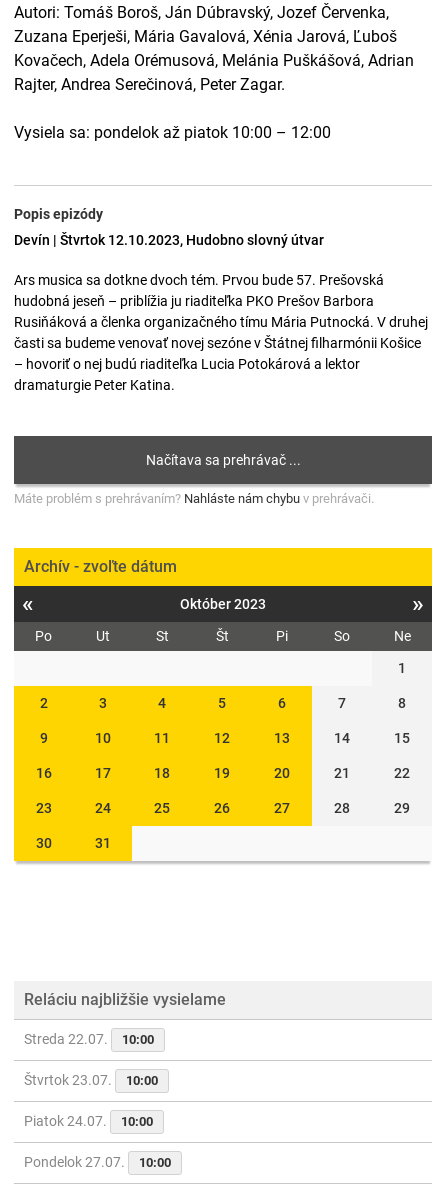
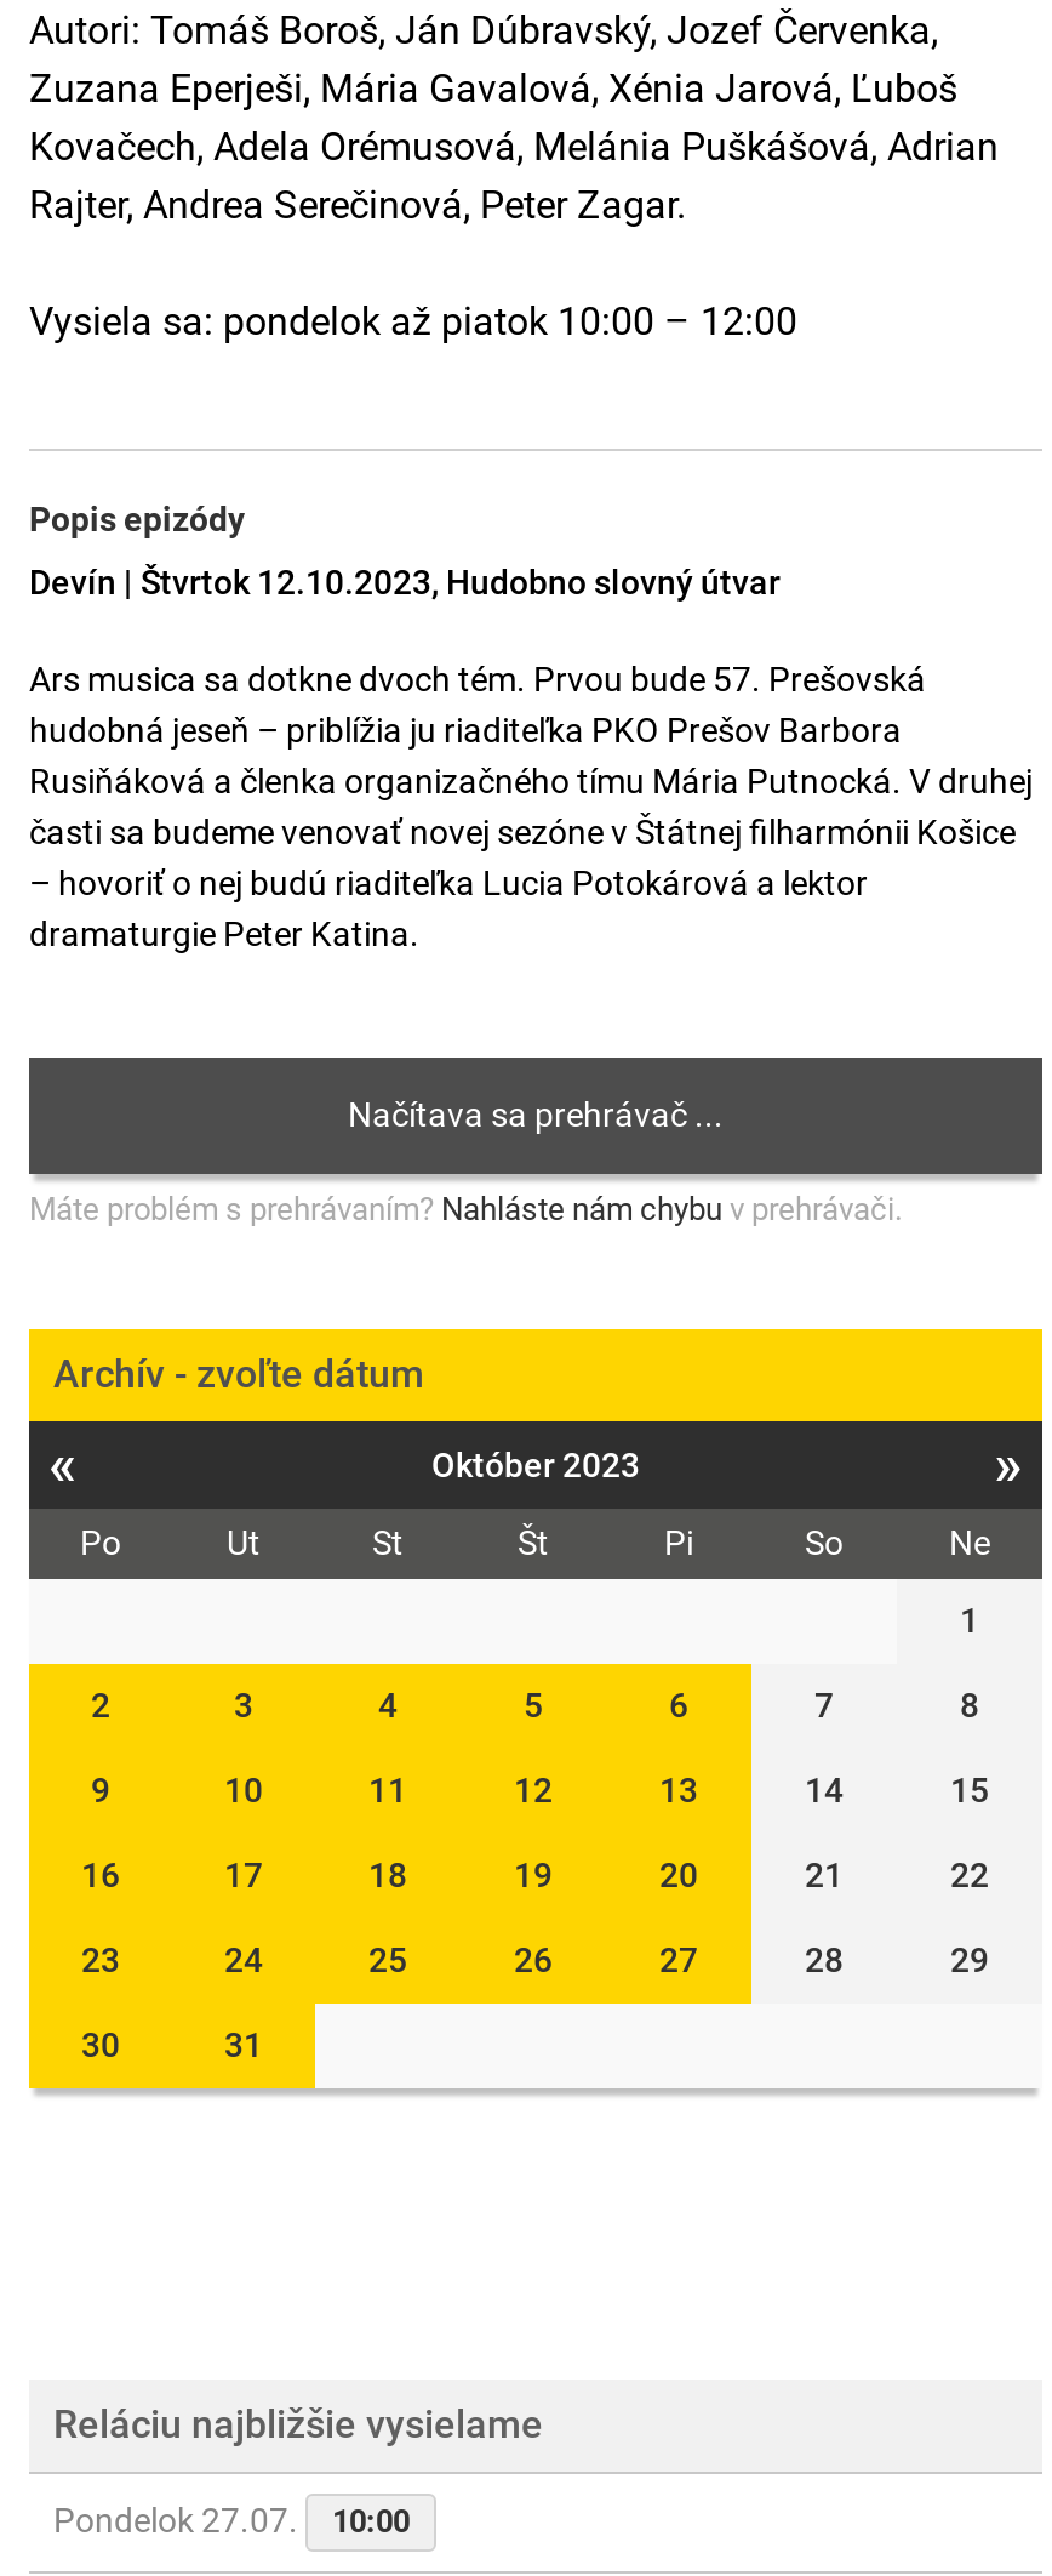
[24,1031,158,1129] Streda 22.07. | 10:00 | Štvrtok 23.07. | 10:00 | Piatok 24.07. | 10:00 -> none

